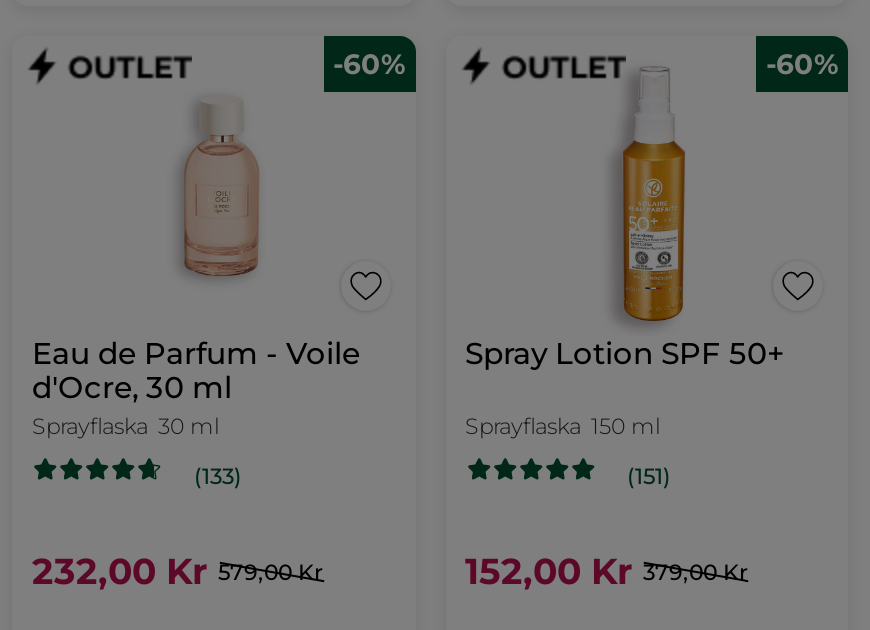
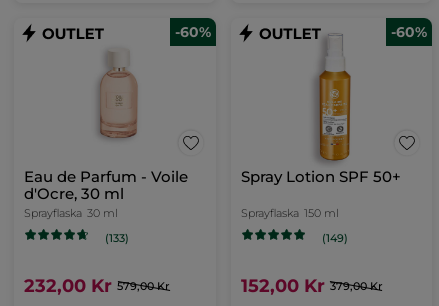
[627,463,671,491] (151) -> [321,231,347,245] (149)

